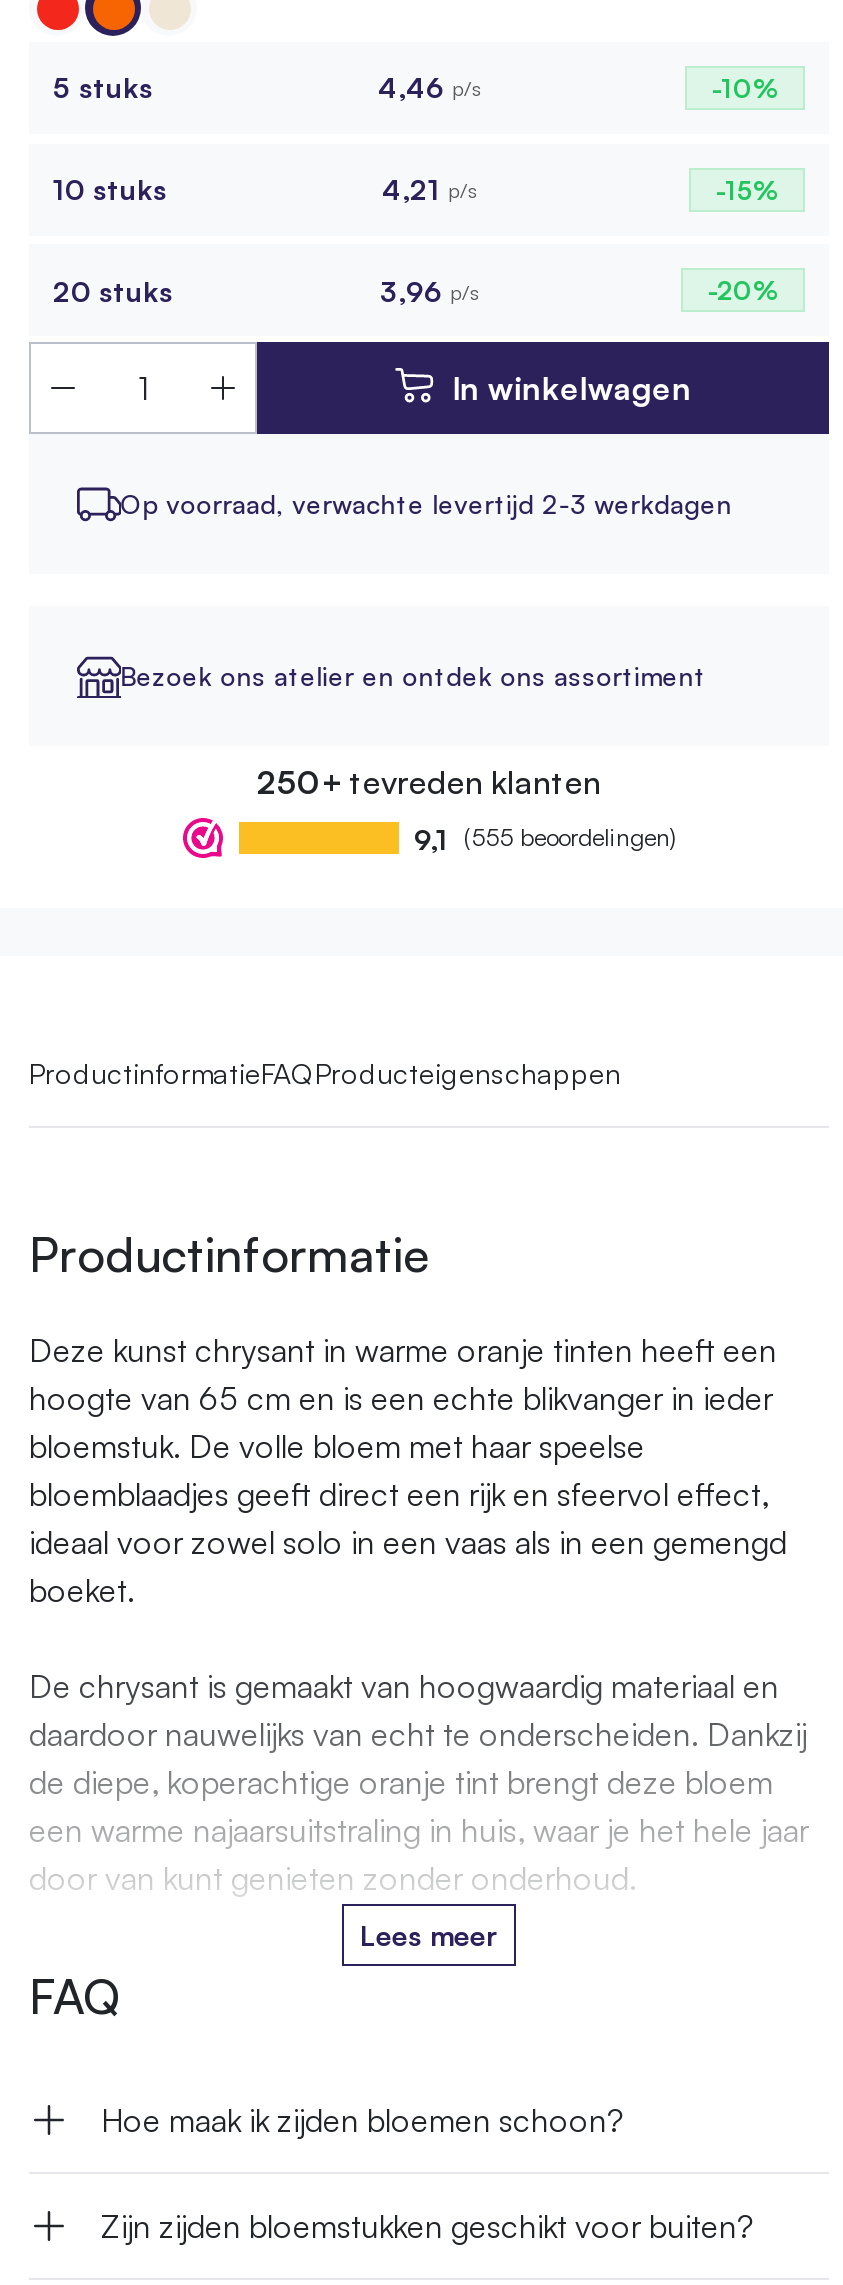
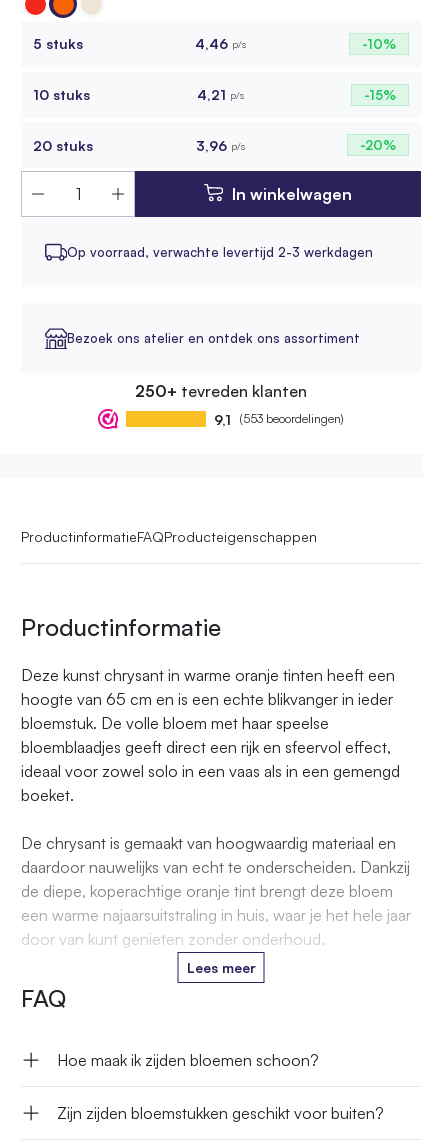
[414,821,676,855] 9,1 (555 beoordelingen) -> [214,411,344,428] 9,1 (553 beoordelingen)

